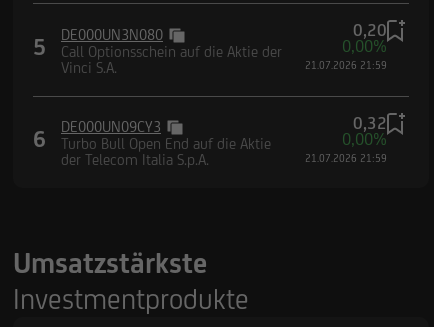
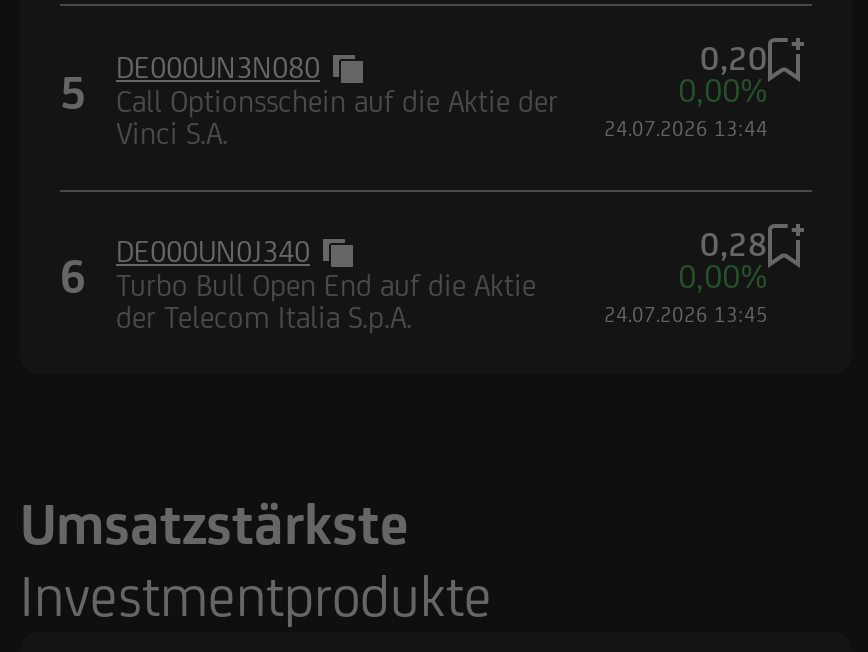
[305,59,387,71] 21.07.2026 21:59 -> [604,117,768,141] 24.07.2026 13:44
[33,118,271,152] 6 DE000UN09CY3 Turbo Bull Open End auf die Aktie -> [60,235,536,303] 6 DE000UN0J340 Turbo Bull Open End auf die Aktie
[353,113,387,133] 0,32 -> [700,224,768,264] 0,28
[305,152,387,164] 21.07.2026 21:59 -> [604,302,768,326] 24.07.2026 13:45

